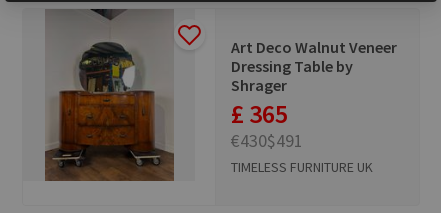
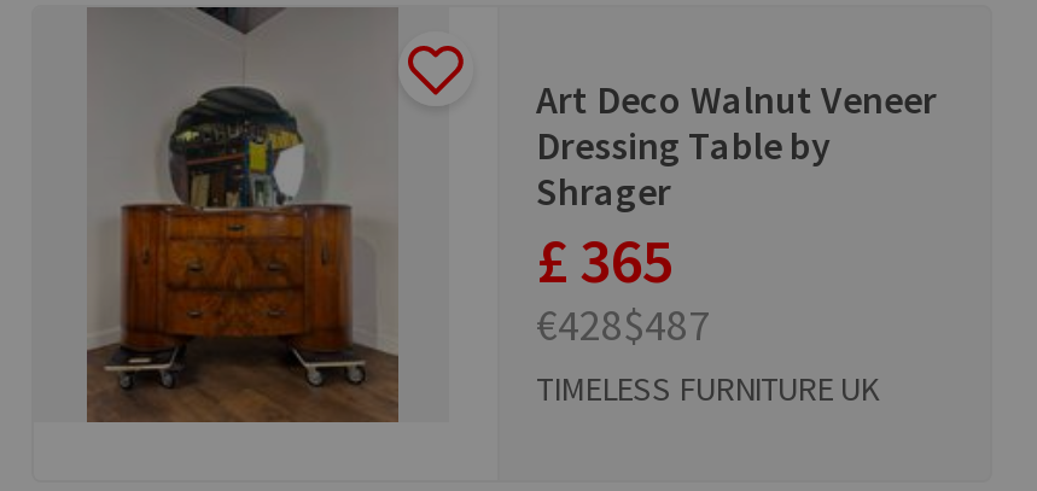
[231,129,303,152] €430$491 -> [536,297,710,352] €428$487

